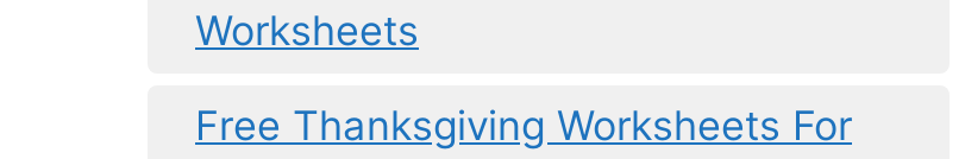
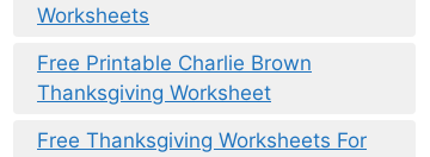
none -> [37,51,312,105] Free Printable Charlie Brown | Thanksgiving Worksheet

